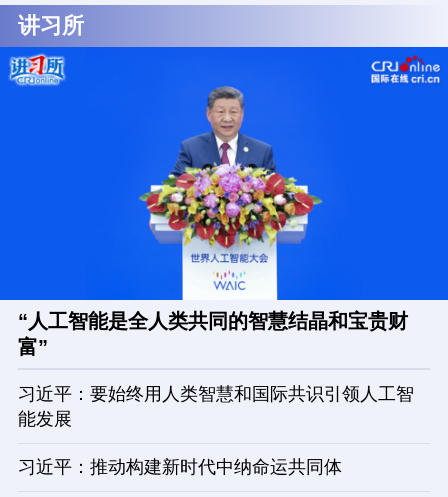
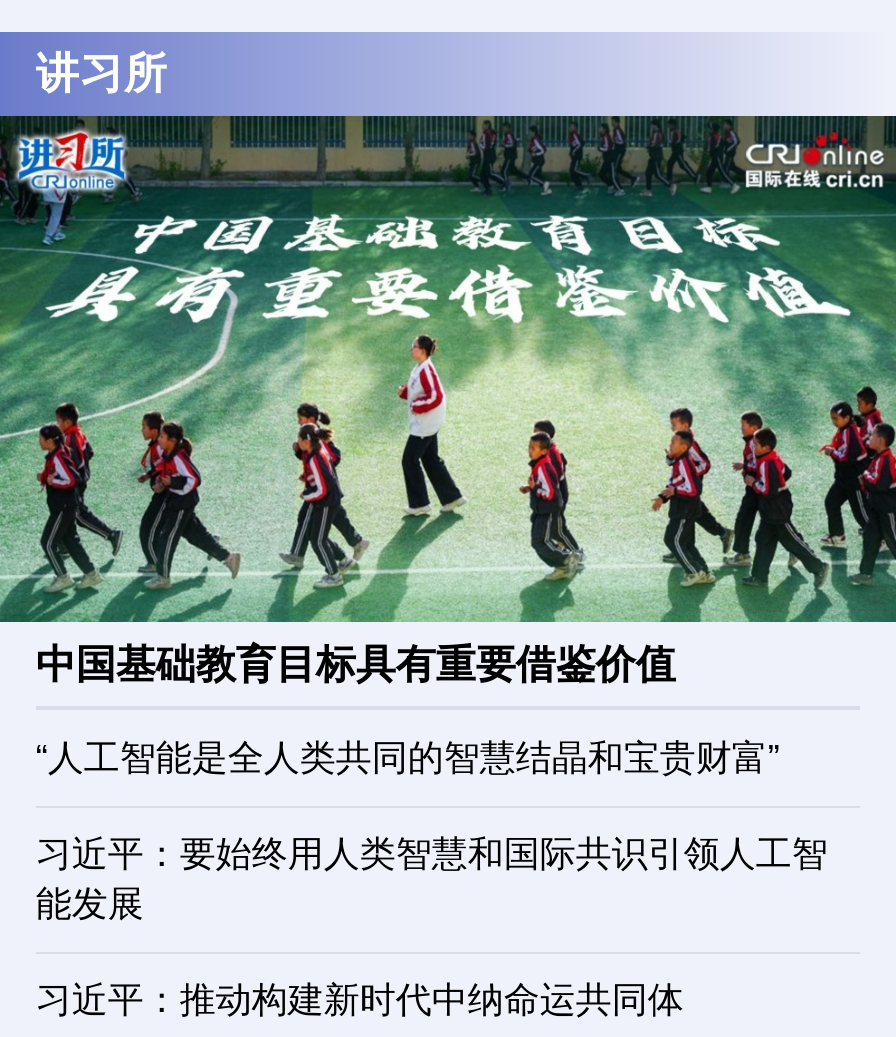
[3,46,445,358] [image] | “人工智能是全人类共同的智慧结晶和宝贵财 | 富” -> [6,114,890,777] [image] | 中国基础教育目标具有重要借鉴价值 | “人工智能是全人类共同的智慧结晶和宝贵财富”

